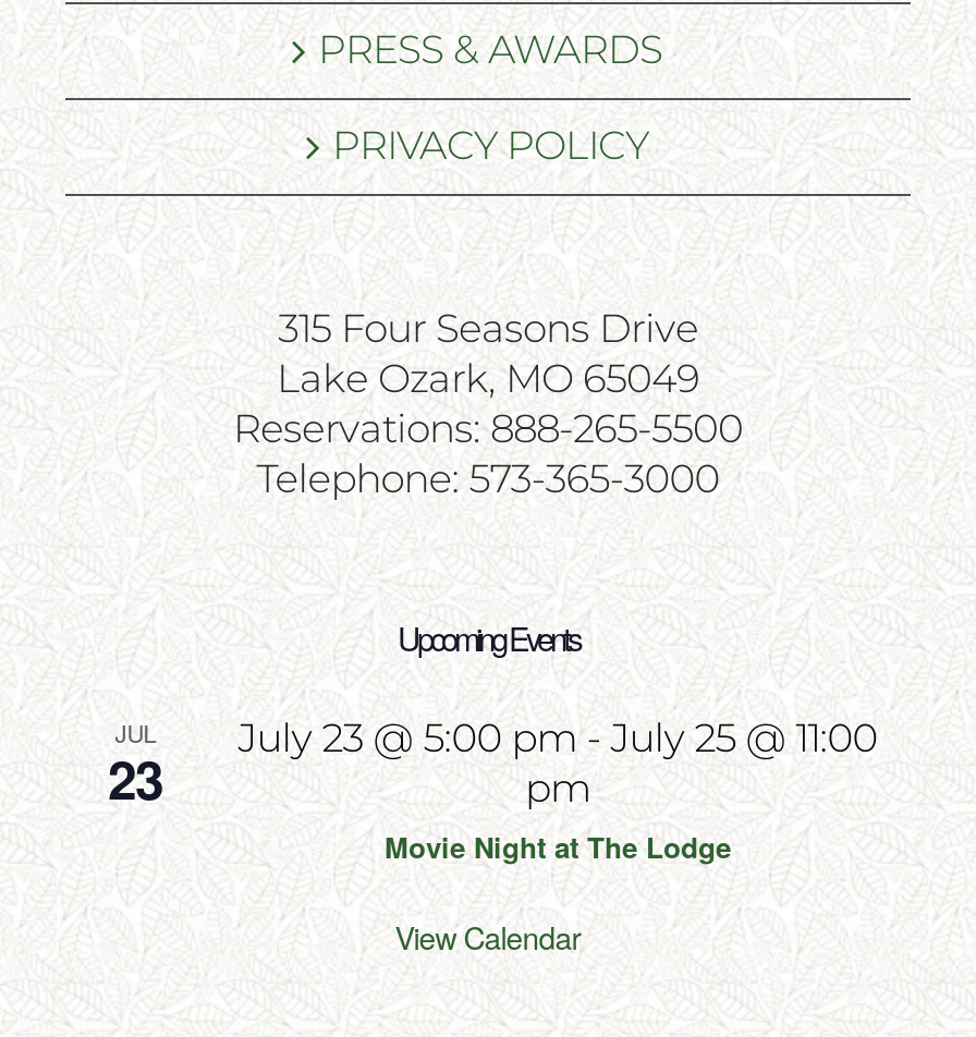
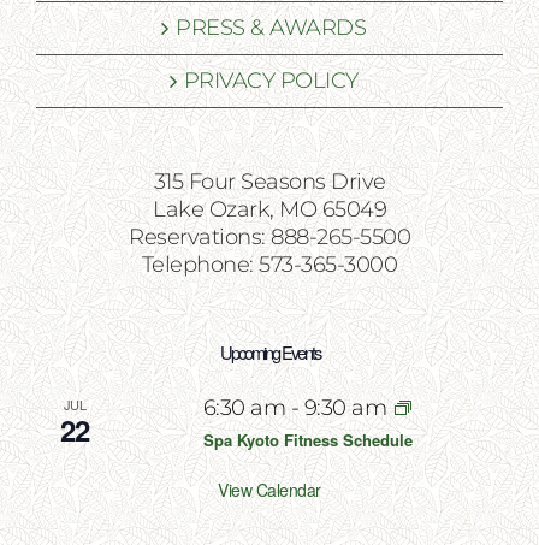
[238,714,878,866] July 23 @ 5:00 pm - July 25 @ 11:00 | pm | Movie Night at The Lodge -> [203,394,413,451] 6:30 am - 9:30 am | Spa Kyoto Fitness Schedule
[108,740,162,814] 23 -> [60,409,90,450] 22

